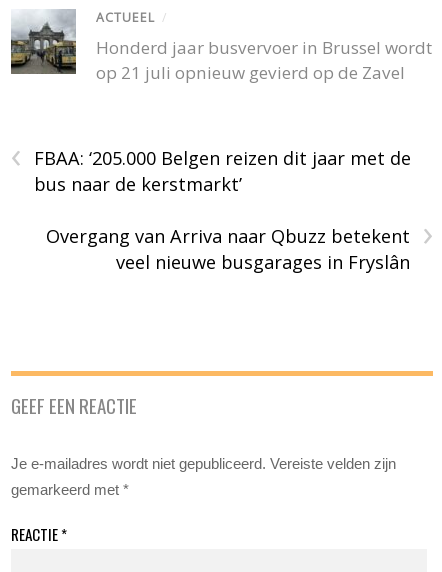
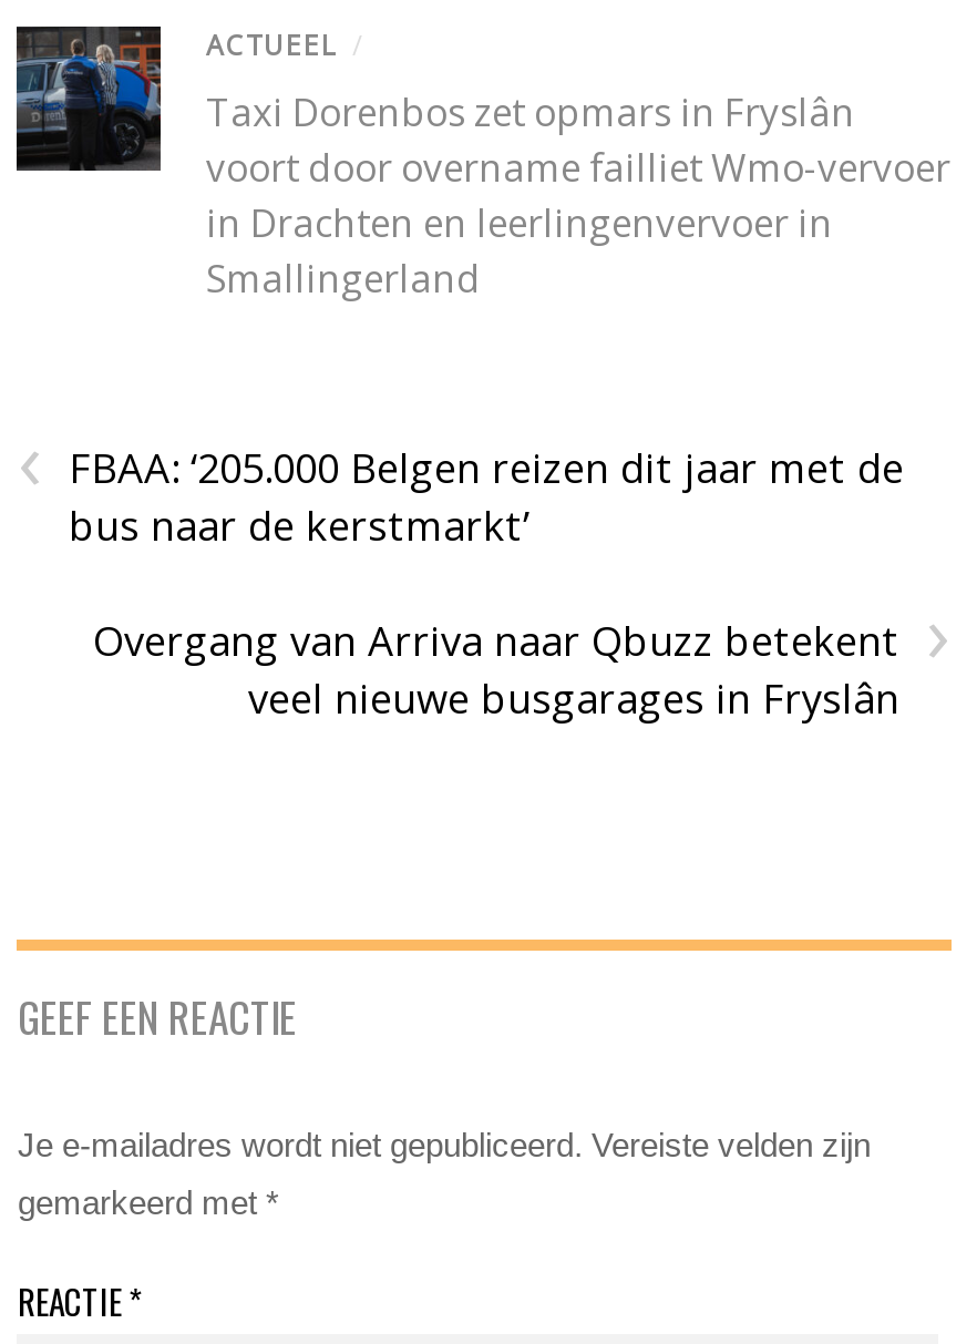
[10,9,432,84] [image] | Honderd jaar busvervoer in Brussel wordt | op 21 juli opnieuw gevierd op de Zavel -> [14,24,950,304] [image] | Taxi Dorenbos zet opmars in Fryslân | voort door overname failliet Wmo-vervoer | in Drachten en leerlingenvervoer in | Smallingerland

